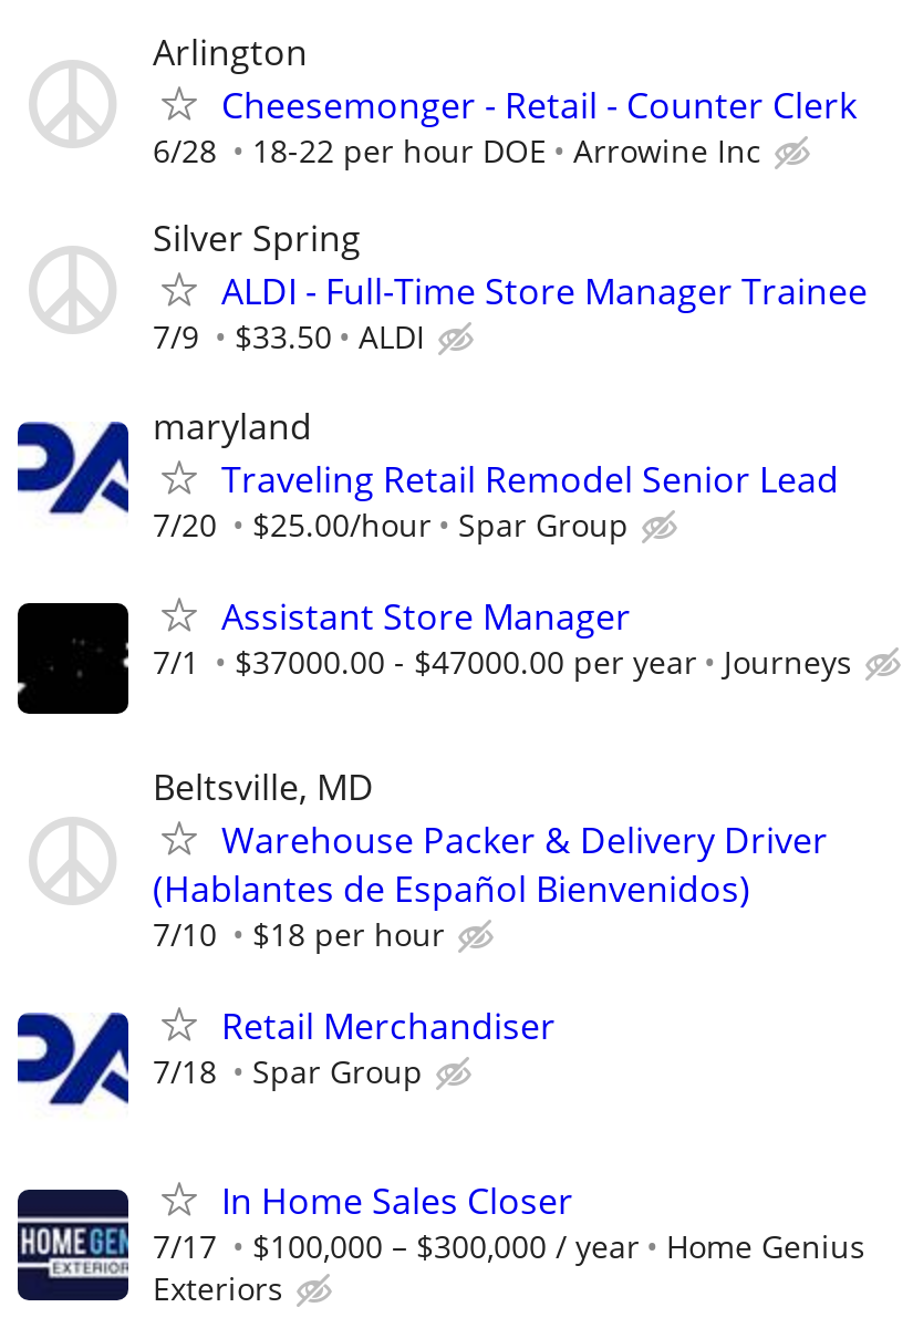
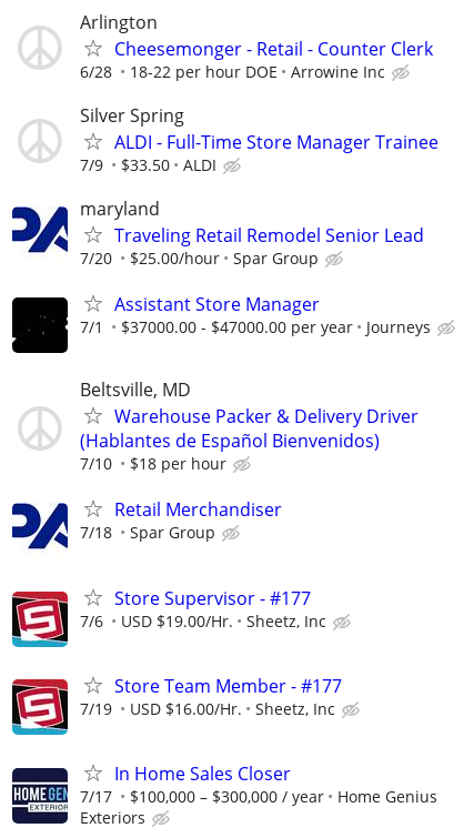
none -> [11,586,342,719] [image] | Store Supervisor - #177 | 7/6 | USD $19.00/Hr. | Sheetz, Inc | Store Team Member - #177 | 7/19 | USD $16.00/Hr. | Sheetz, Inc
none -> [11,678,69,736] [image]

